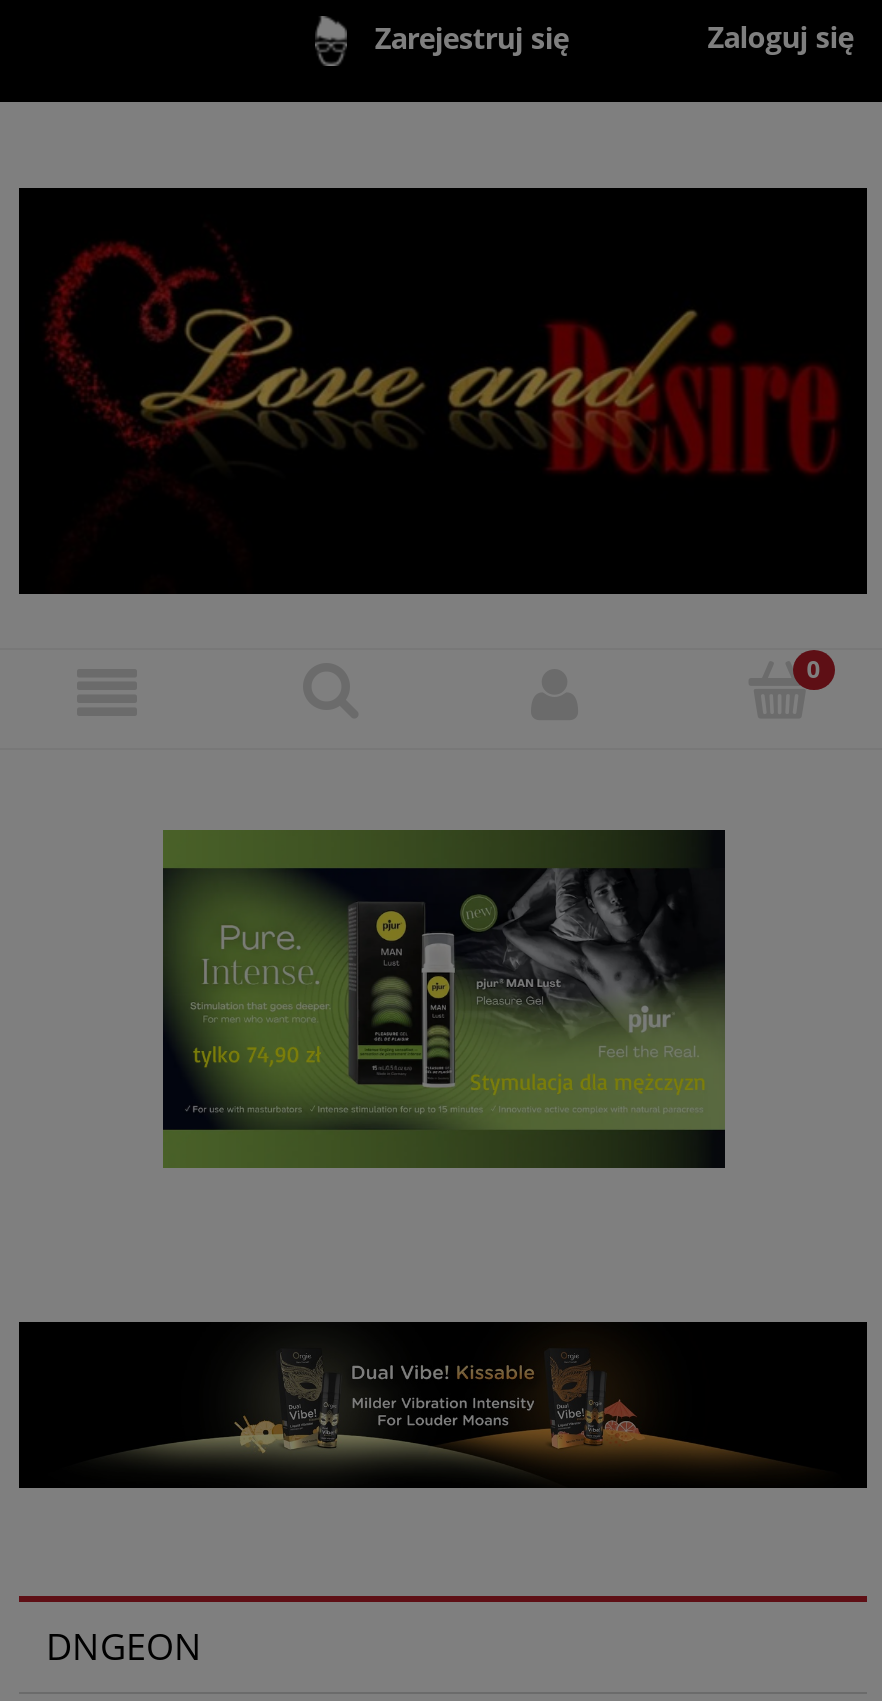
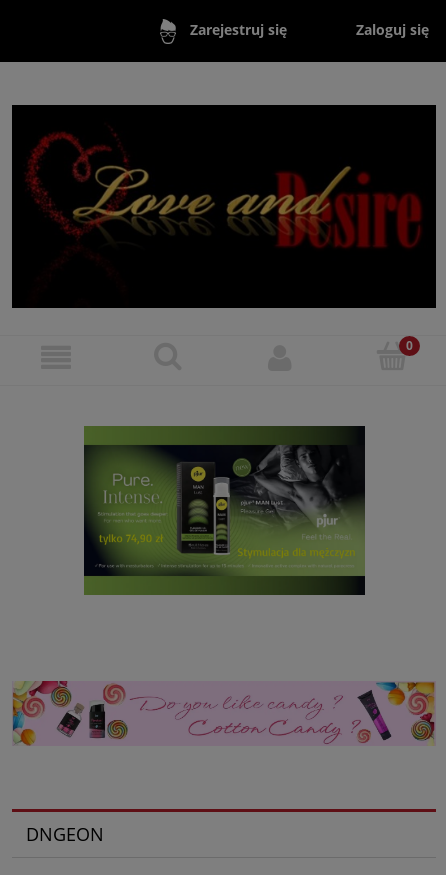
[17,1320,869,1490] [image] -> [12,672,436,755] [image]

